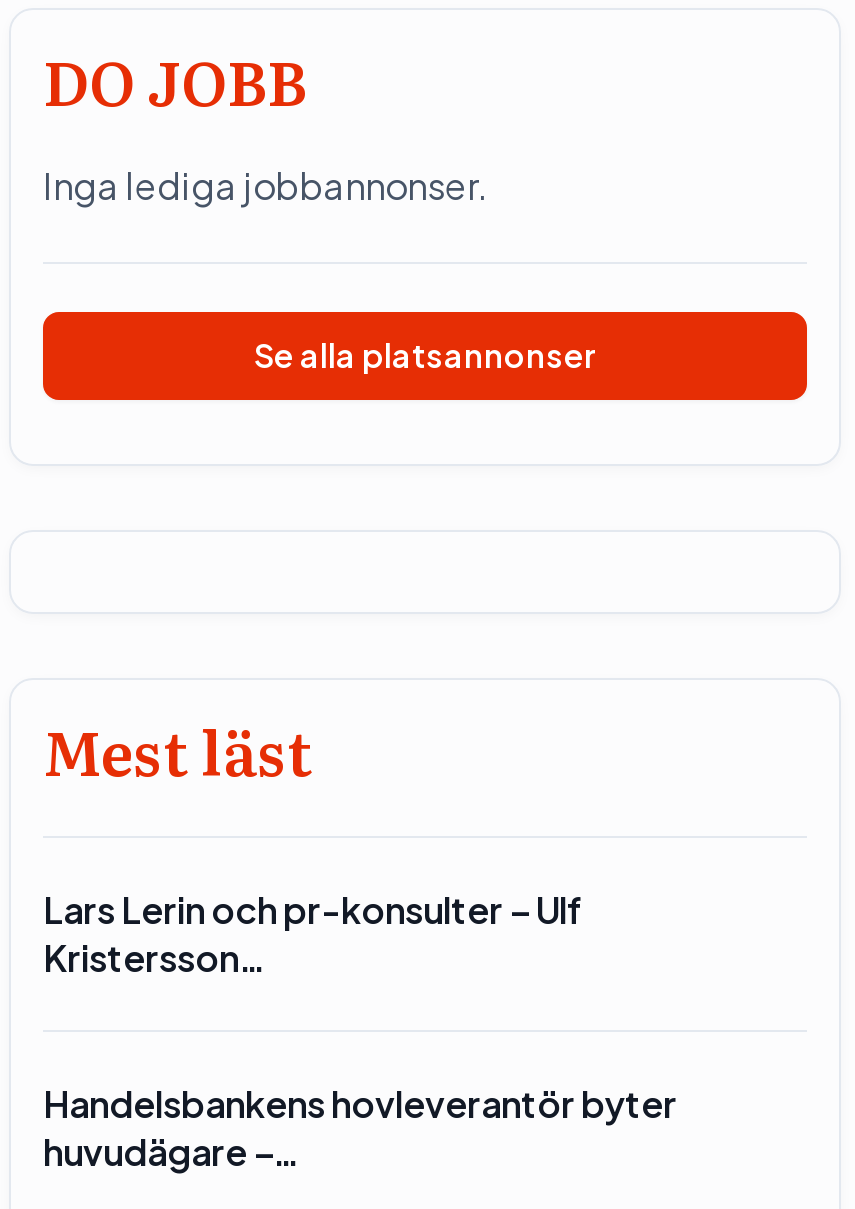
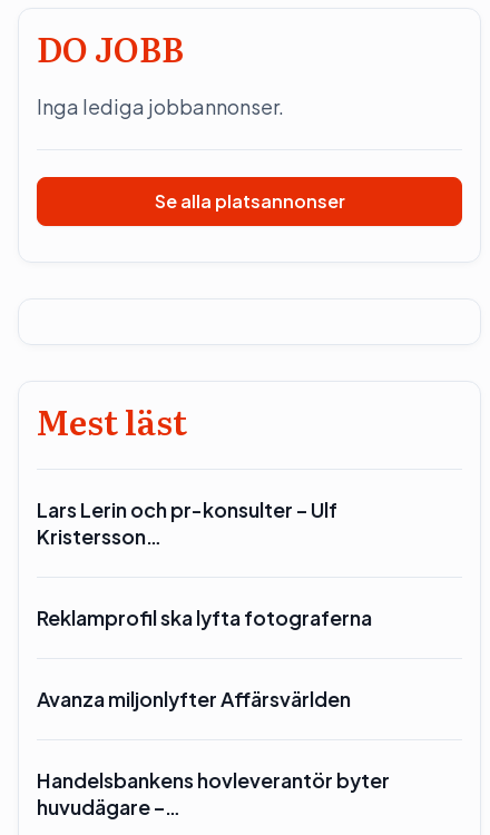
none -> [37,605,372,711] Reklamprofil ska lyfta fotograferna | Avanza miljonlyfter Affärsvärlden

